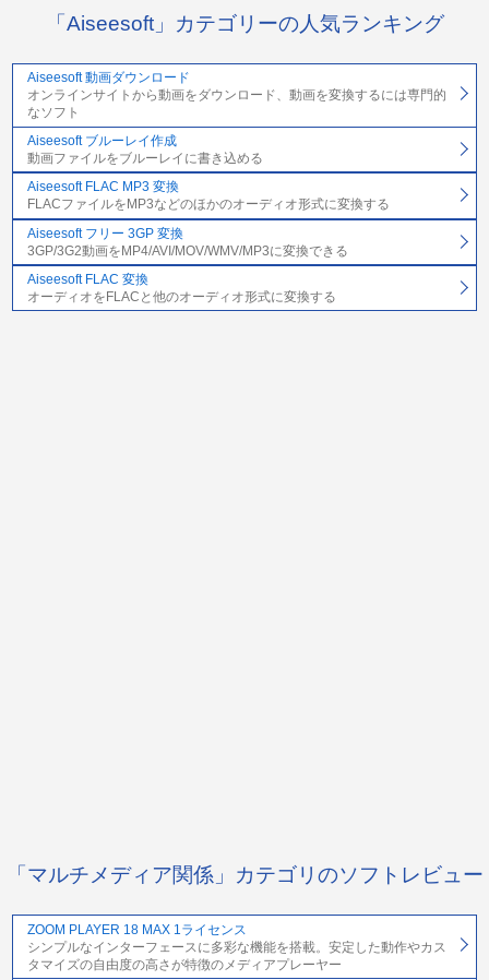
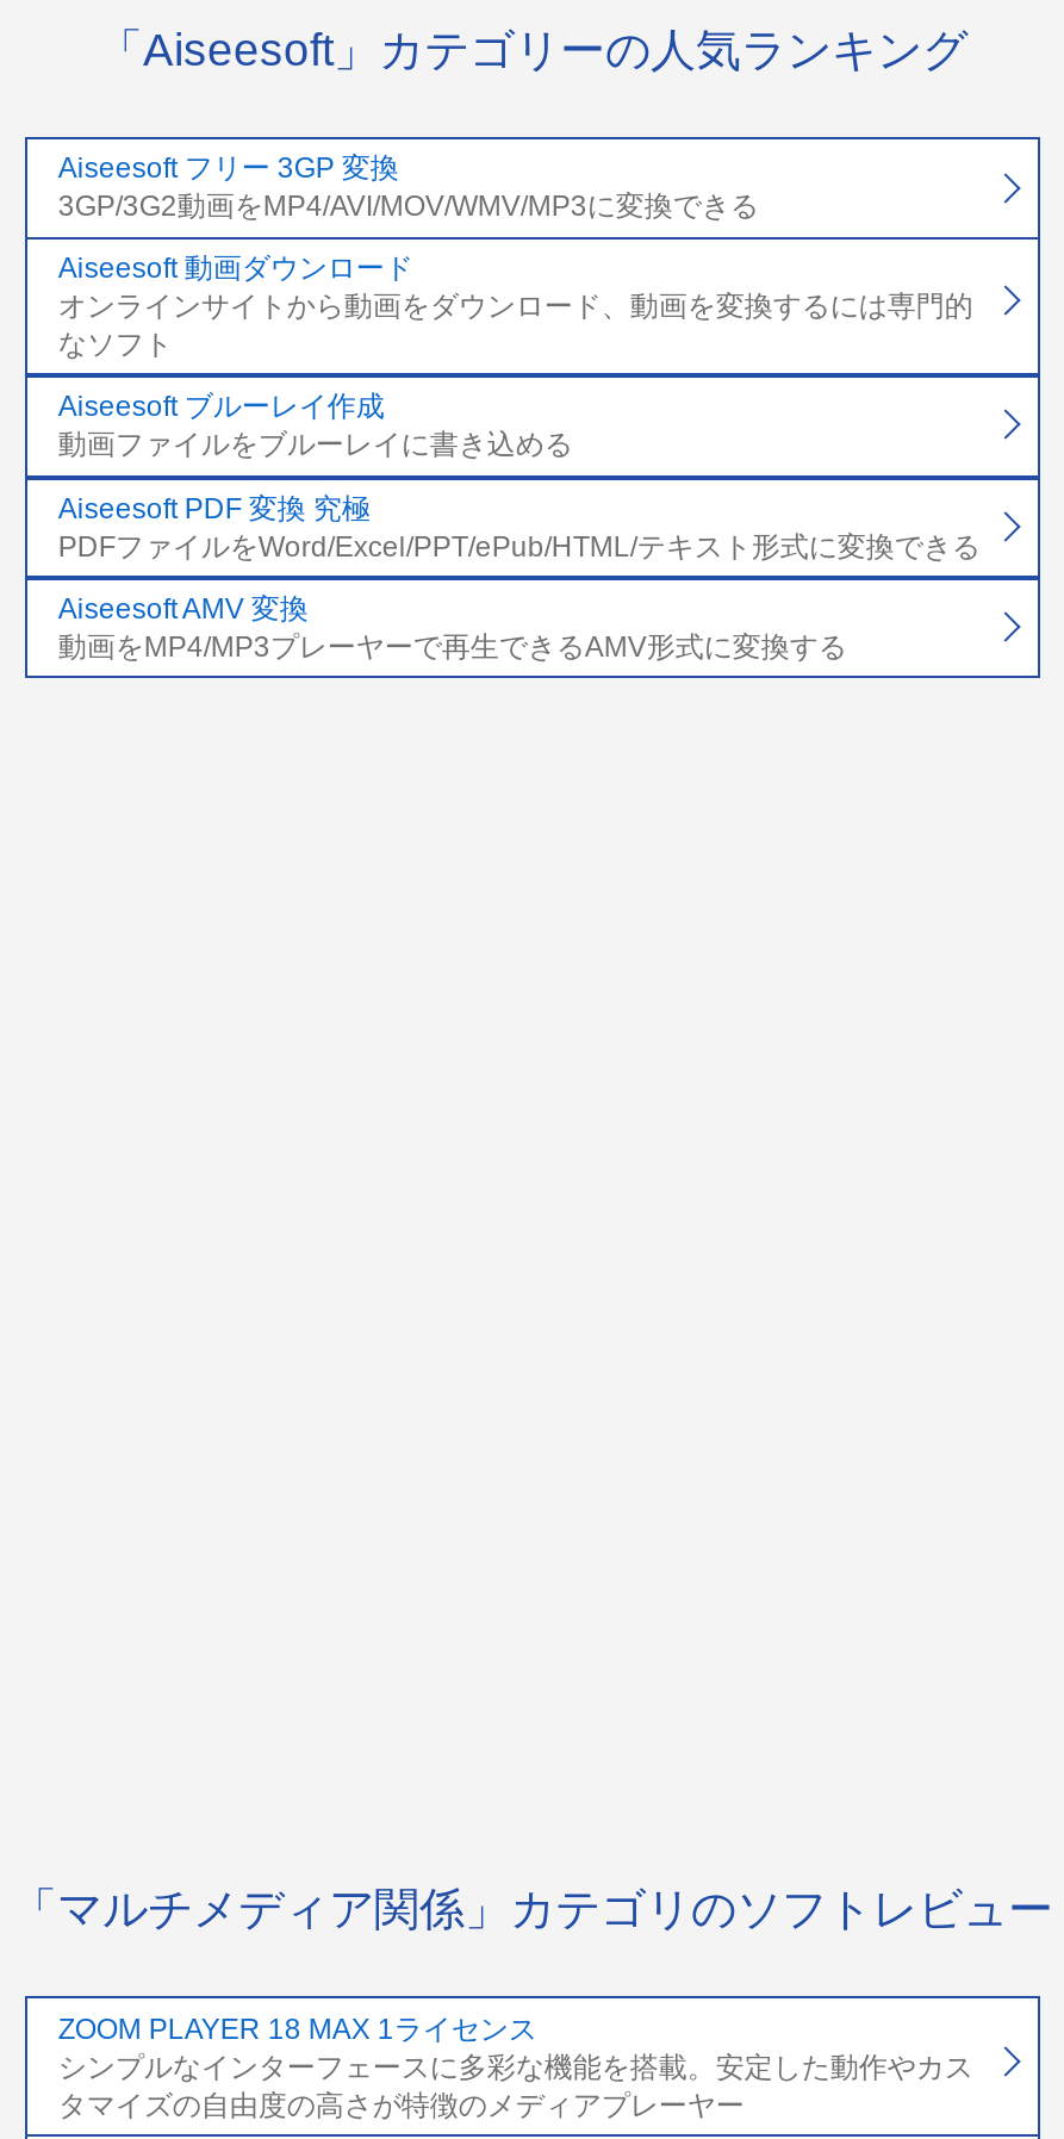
moved [27,70,446,166] -> [58,251,973,462]: Aiseesoft 動画ダウンロード | オンラインサイトから動画をダウンロード、動画を変換するには専門的 | なソフト | Aiseesoft ブルーレイ作成 | 動画ファイルをブルーレイに書き込める
[27,179,390,305] Aiseesoft FLAC MP3 変換 | FLACファイルをMP3などのほかのオーディオ形式に変換する | Aiseesoft FLAC 変換 | オーディオをFLACと他のオーディオ形式に変換する -> [58,492,980,664] Aiseesoft PDF 変換 究極 | PDFファイルをWord/Excel/PPT/ePub/HTML/テキスト形式に変換できる | Aiseesoft AMV 変換 | 動画をMP4/MP3プレーヤーで再生できるAMV形式に変換する
moved [27,226,348,258] -> [58,152,759,224]: Aiseesoft フリー 3GP 変換 | 3GP/3G2動画をMP4/AVI/MOV/WMV/MP3に変換できる

